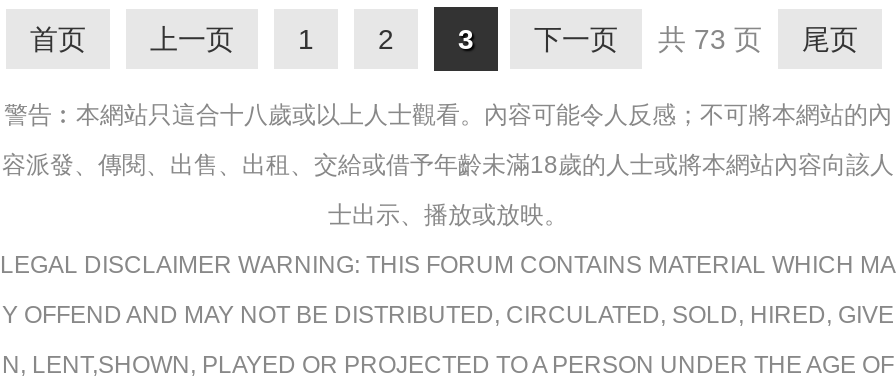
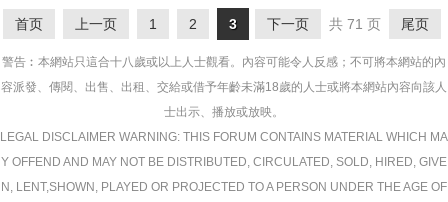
[30,23,858,55] 首页 上一页 1 2 3 下一页 共 73 页 尾页 -> [15,16,429,32] 首页 上一页 1 2 3 下一页 共 71 页 尾页

